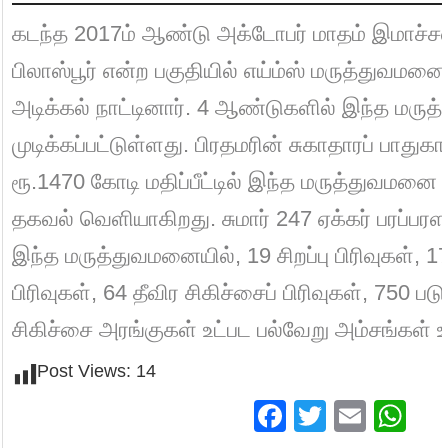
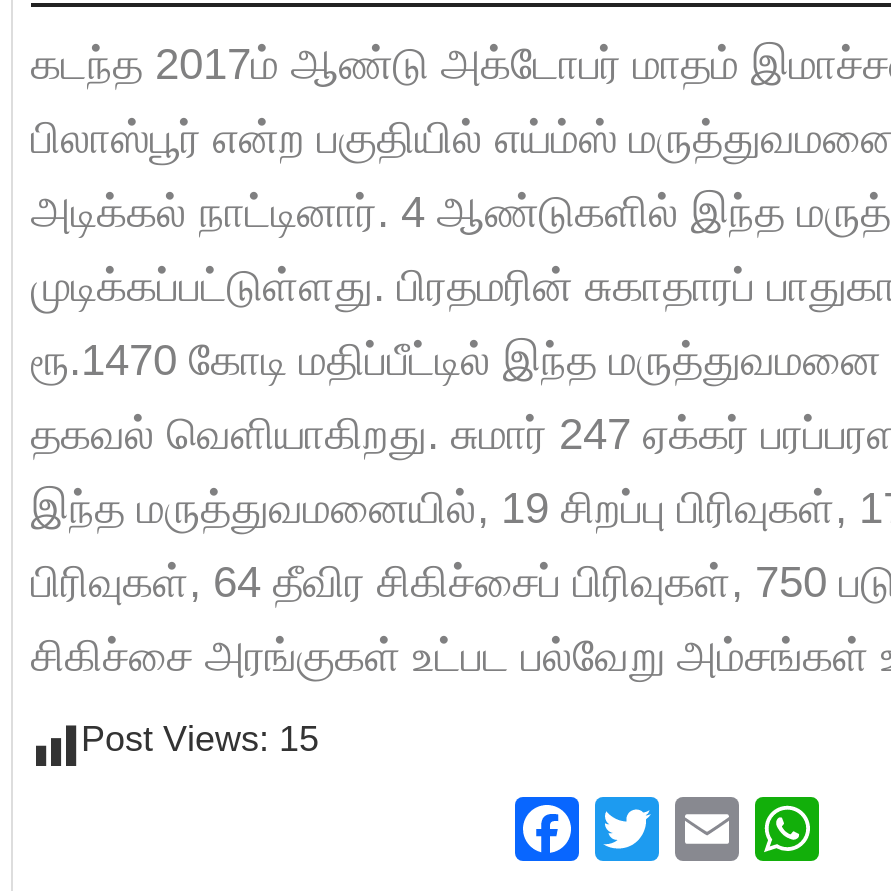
[37,361,156,381] Post Views: 14 -> [81,719,319,759] Post Views: 15

